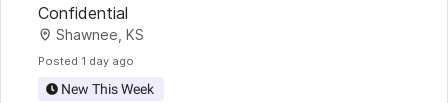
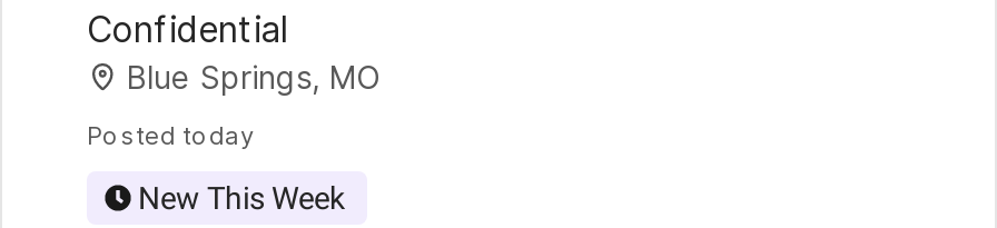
[56,26,144,43] Shawnee, KS -> [127,58,381,95] Blue Springs, MO
[38,54,134,68] Posted 1 day ago -> [87,120,254,151] Posted today

